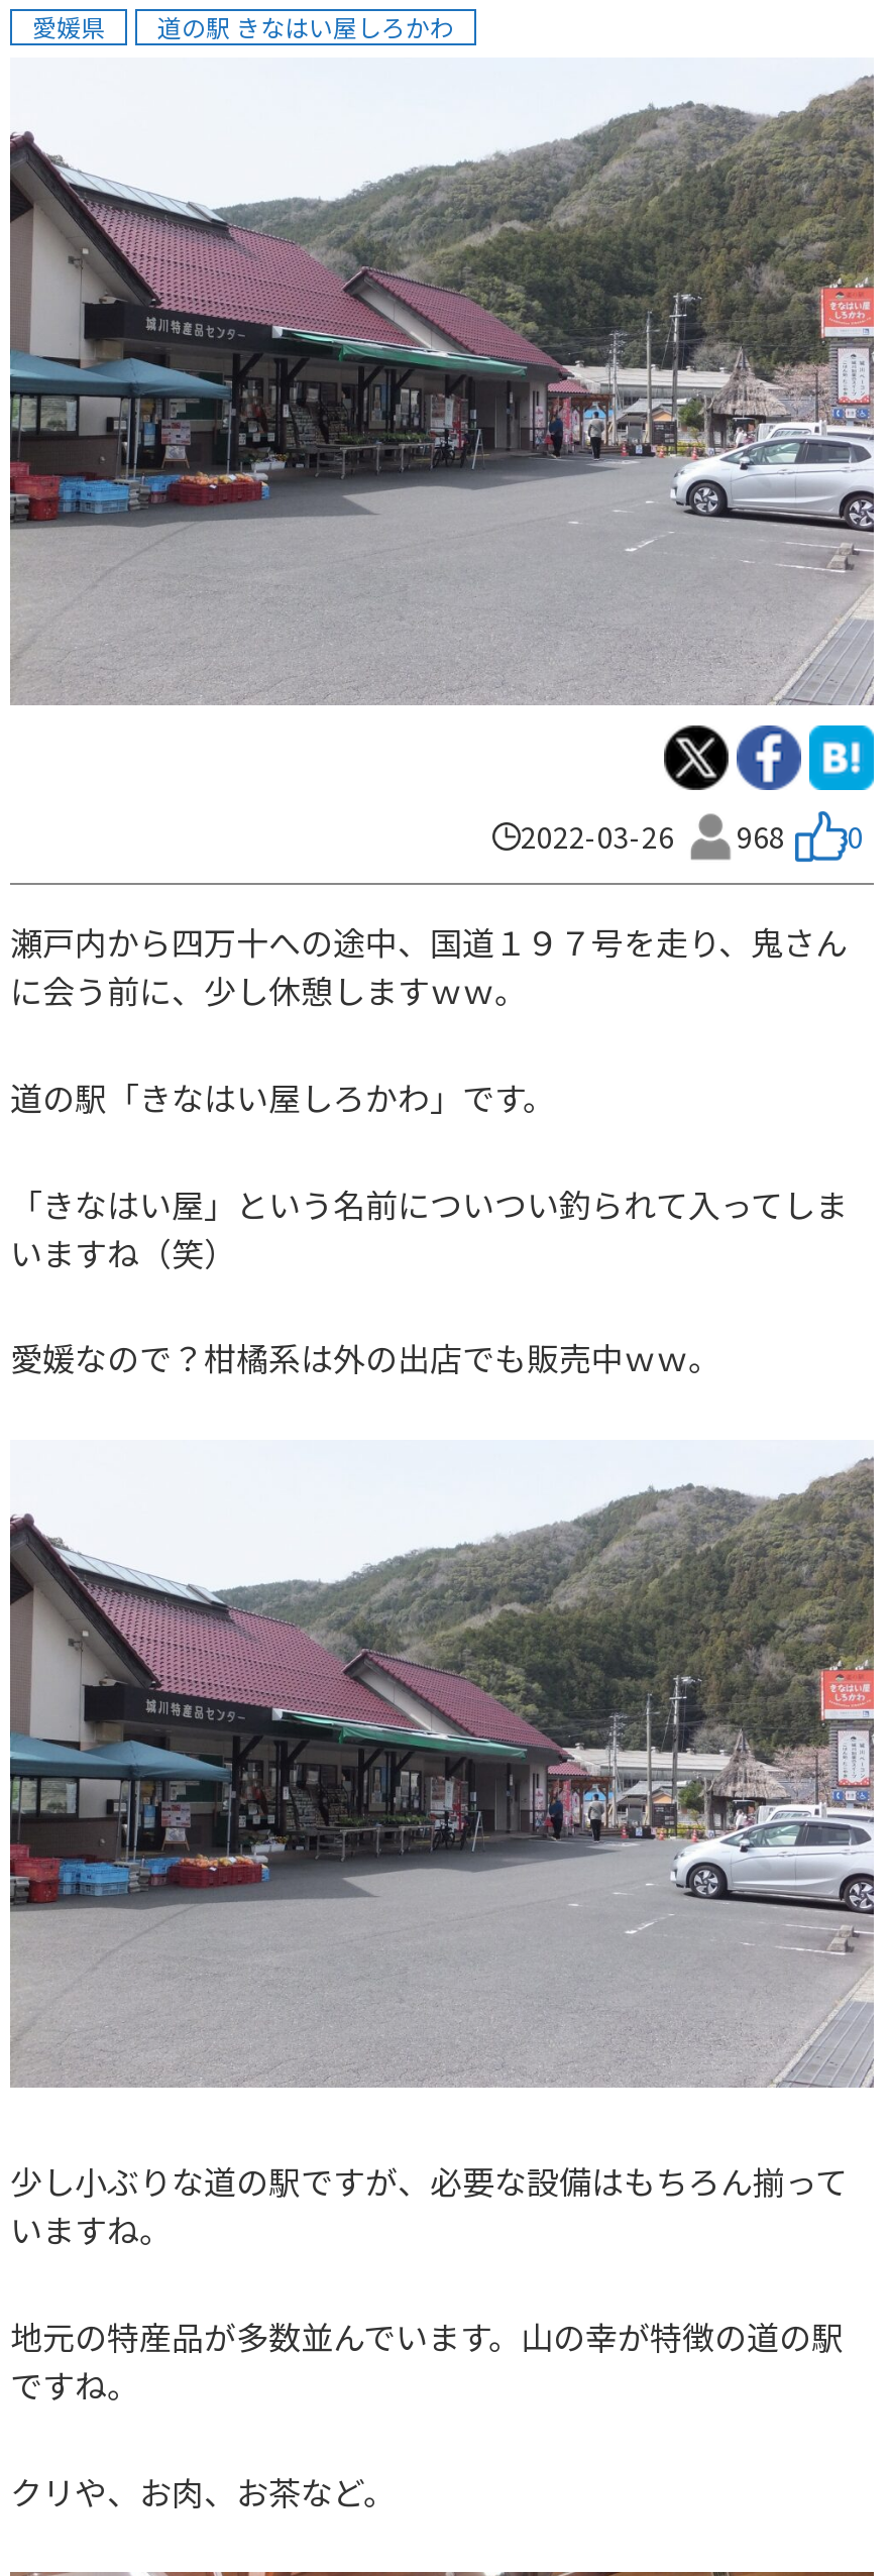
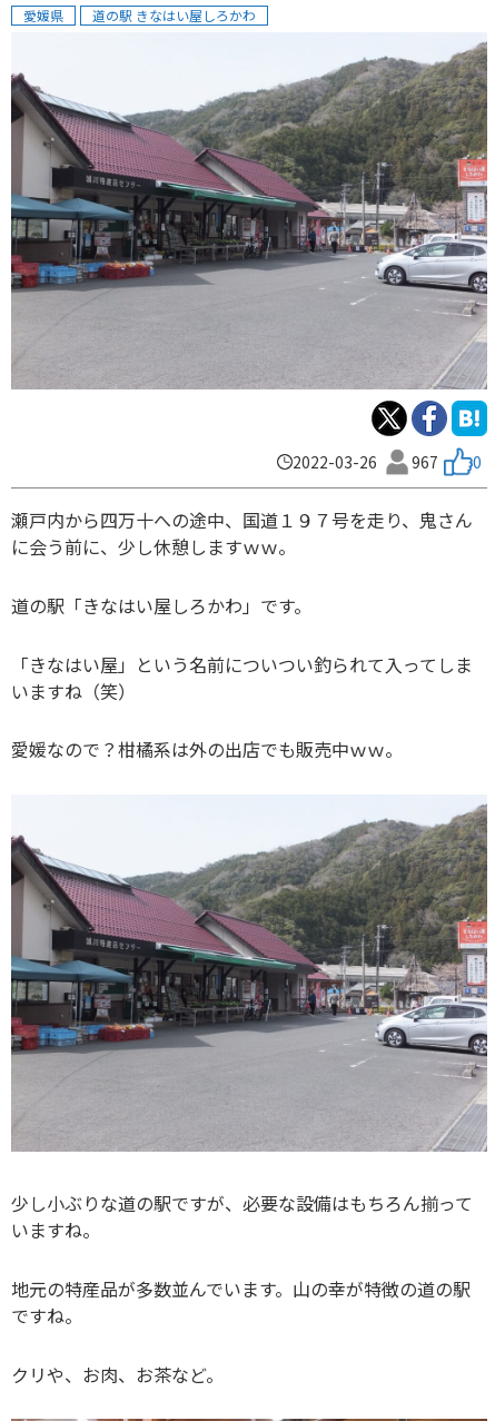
[737,816,785,857] 968 -> [412,451,438,473] 967

